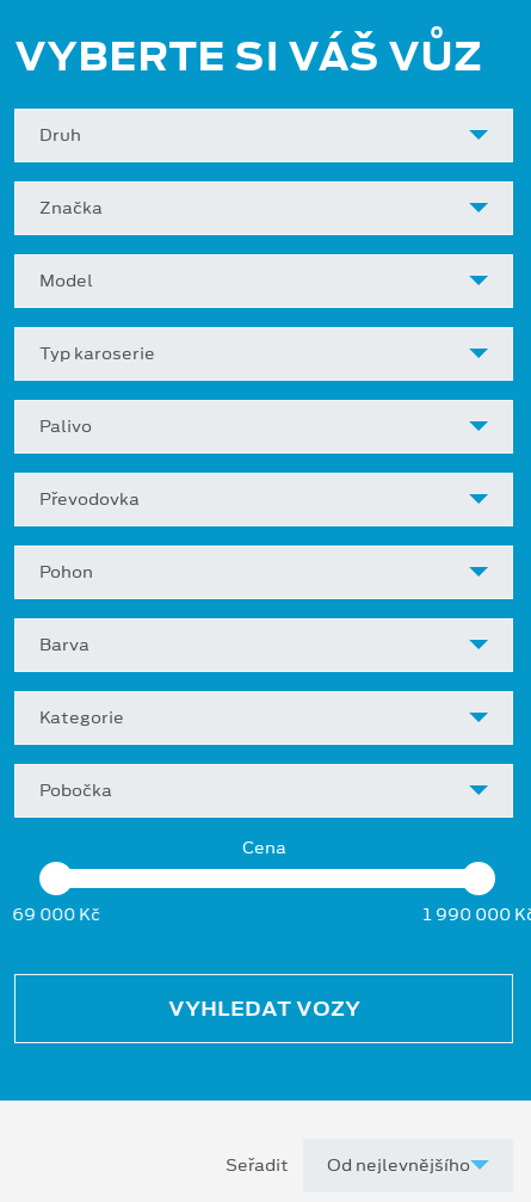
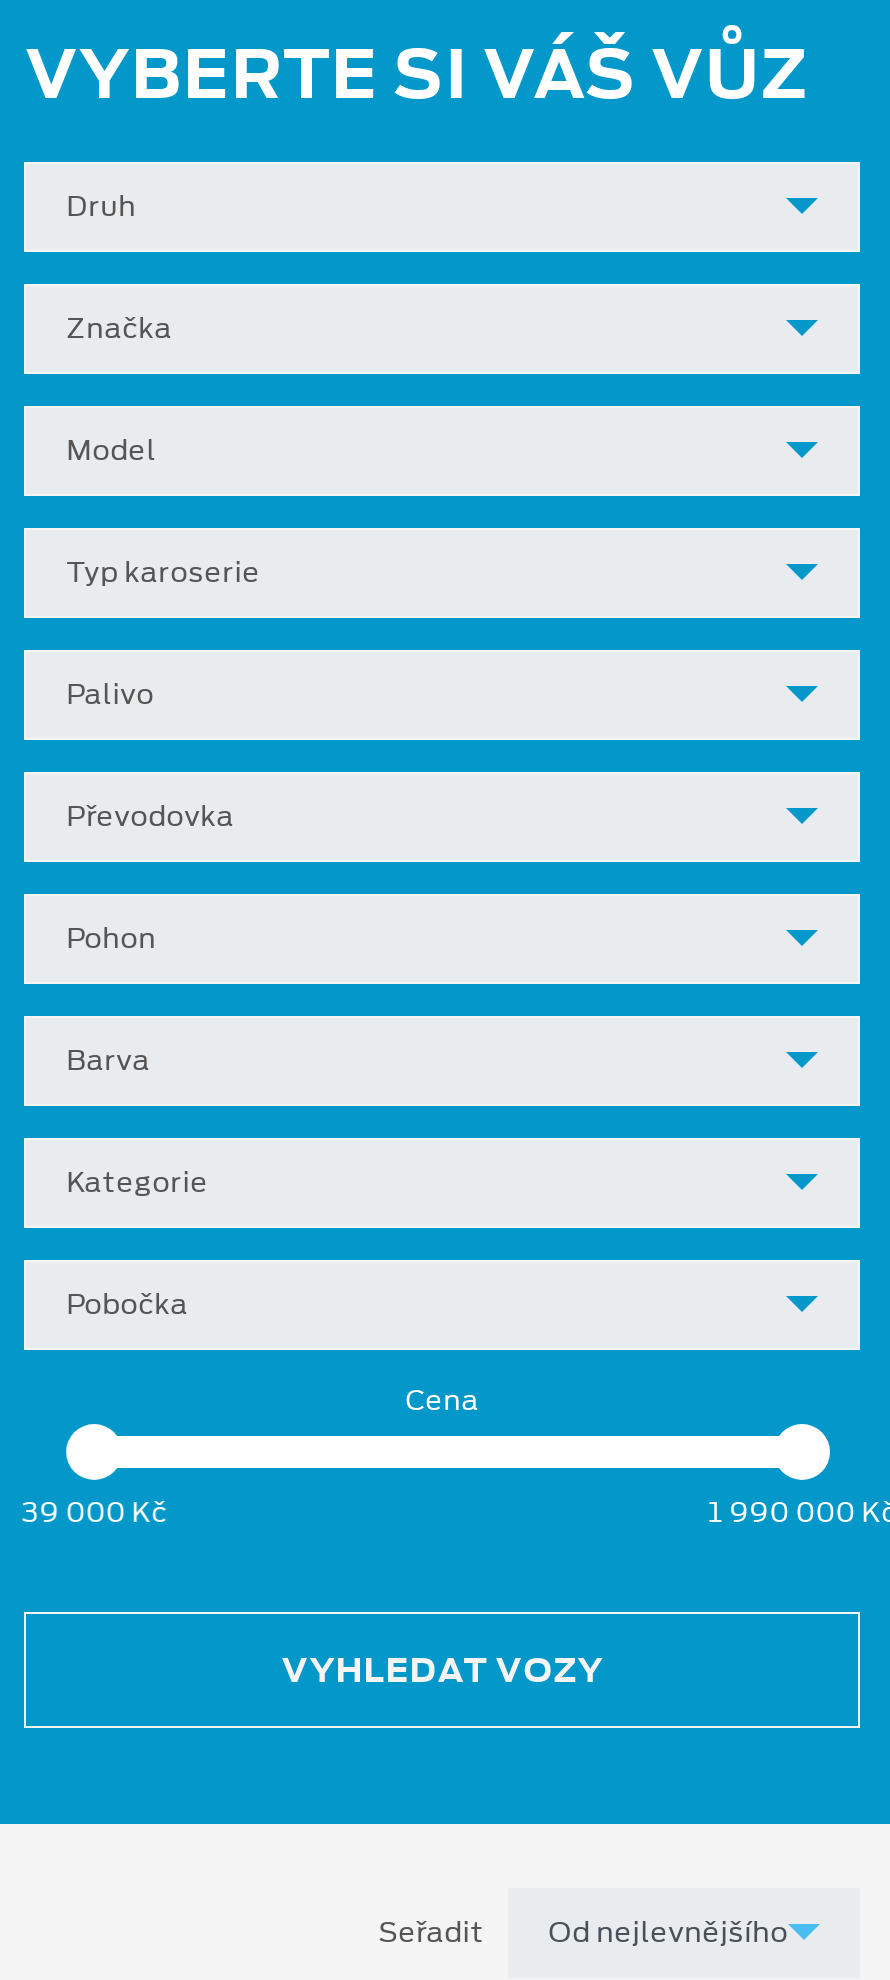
[12,902,100,926] 69 000 Kč -> [21,1492,167,1532] 39 000 Kč

